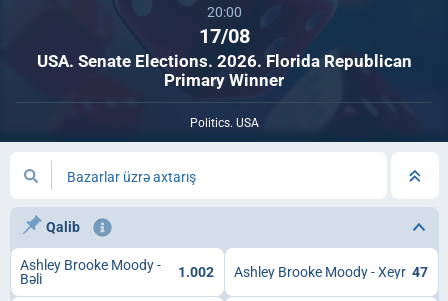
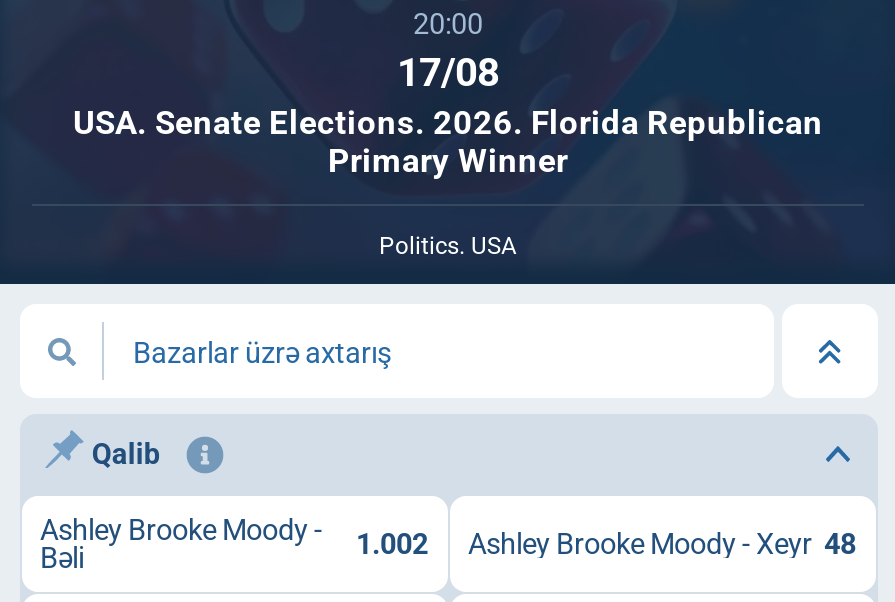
[234,264,428,280] Ashley Brooke Moody - Xeyr 47 -> [468,528,856,560] Ashley Brooke Moody - Xeyr 48

